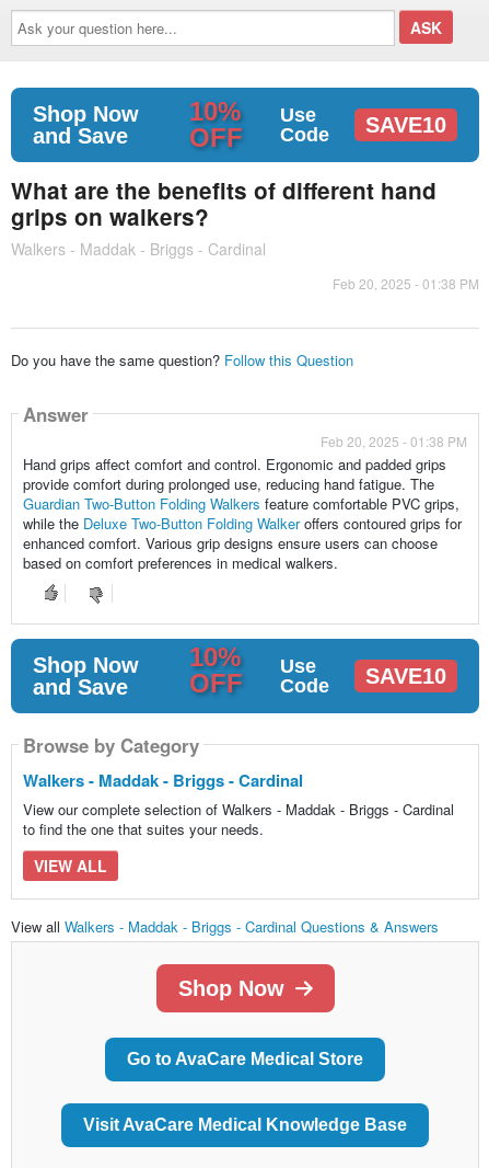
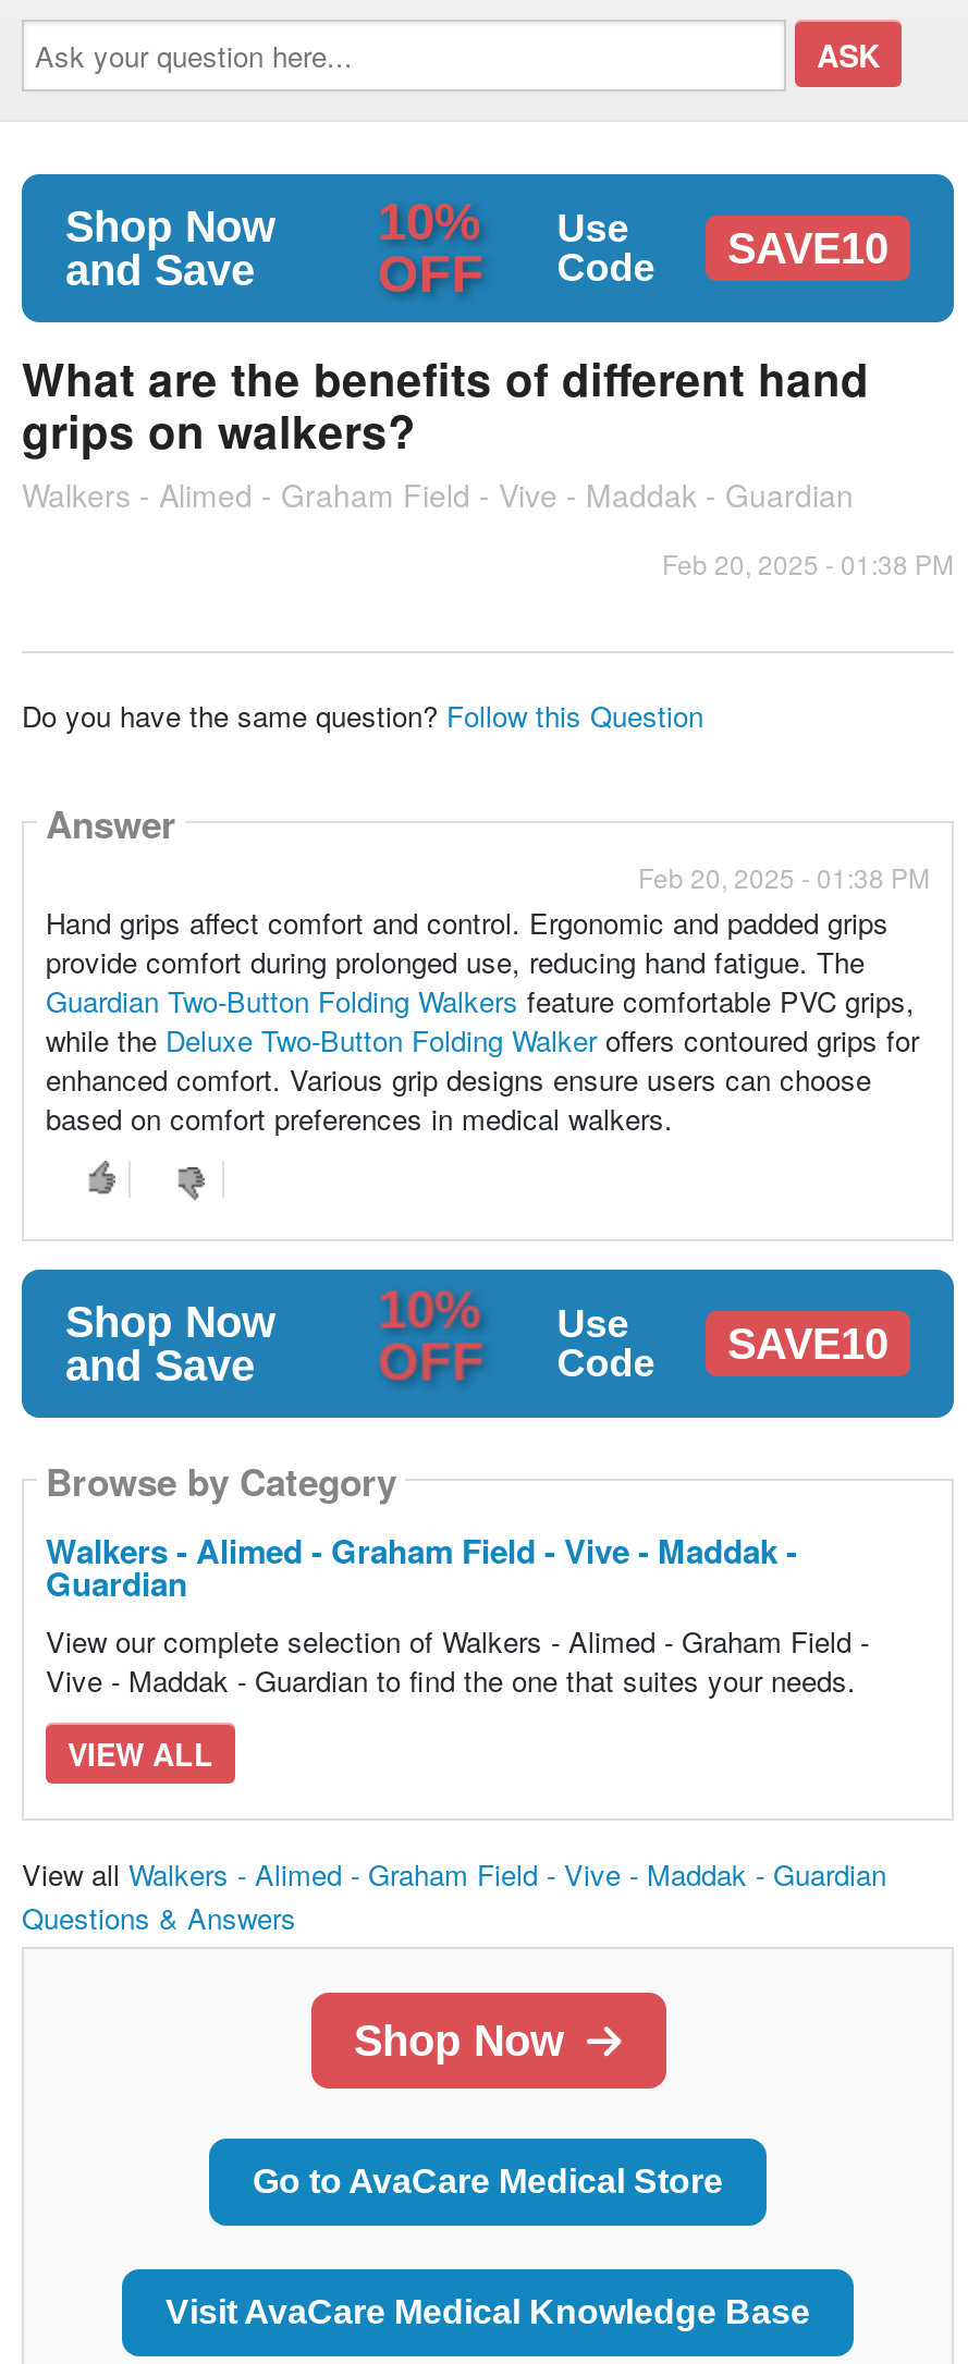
[11,238,266,260] Walkers - Maddak - Briggs - Cardinal -> [22,473,854,517] Walkers - Alimed - Graham Field - Vive - Maddak - Guardian
[23,769,454,840] Walkers - Maddak - Briggs - Cardinal | View our complete selection of Walkers - Maddak - Briggs - Cardinal | to find the one that suites your needs. -> [46,1528,869,1702] Walkers - Alimed - Graham Field - Vive - Maddak - | Guardian | View our complete selection of Walkers - Alimed - Graham Field - | Vive - Maddak - Guardian to find the one that suites your needs.
[11,916,439,937] View all Walkers - Maddak - Briggs - Cardinal Questions & Answers -> [22,1853,886,1938] View all Walkers - Alimed - Graham Field - Vive - Maddak - Guardian | Questions & Answers

